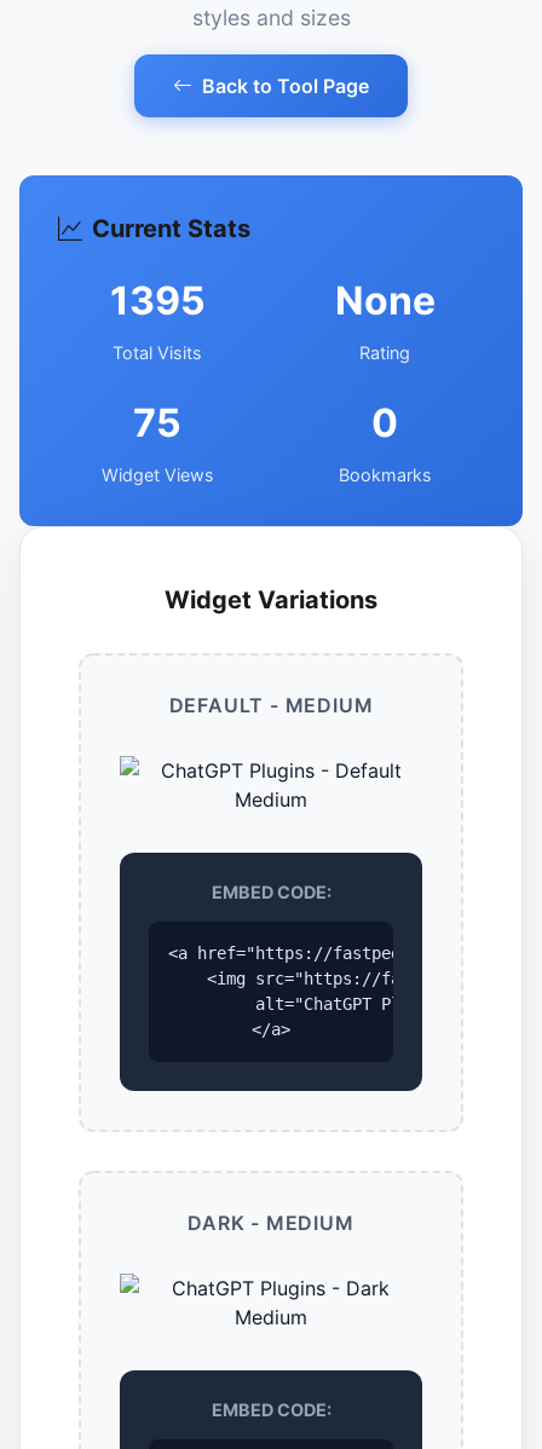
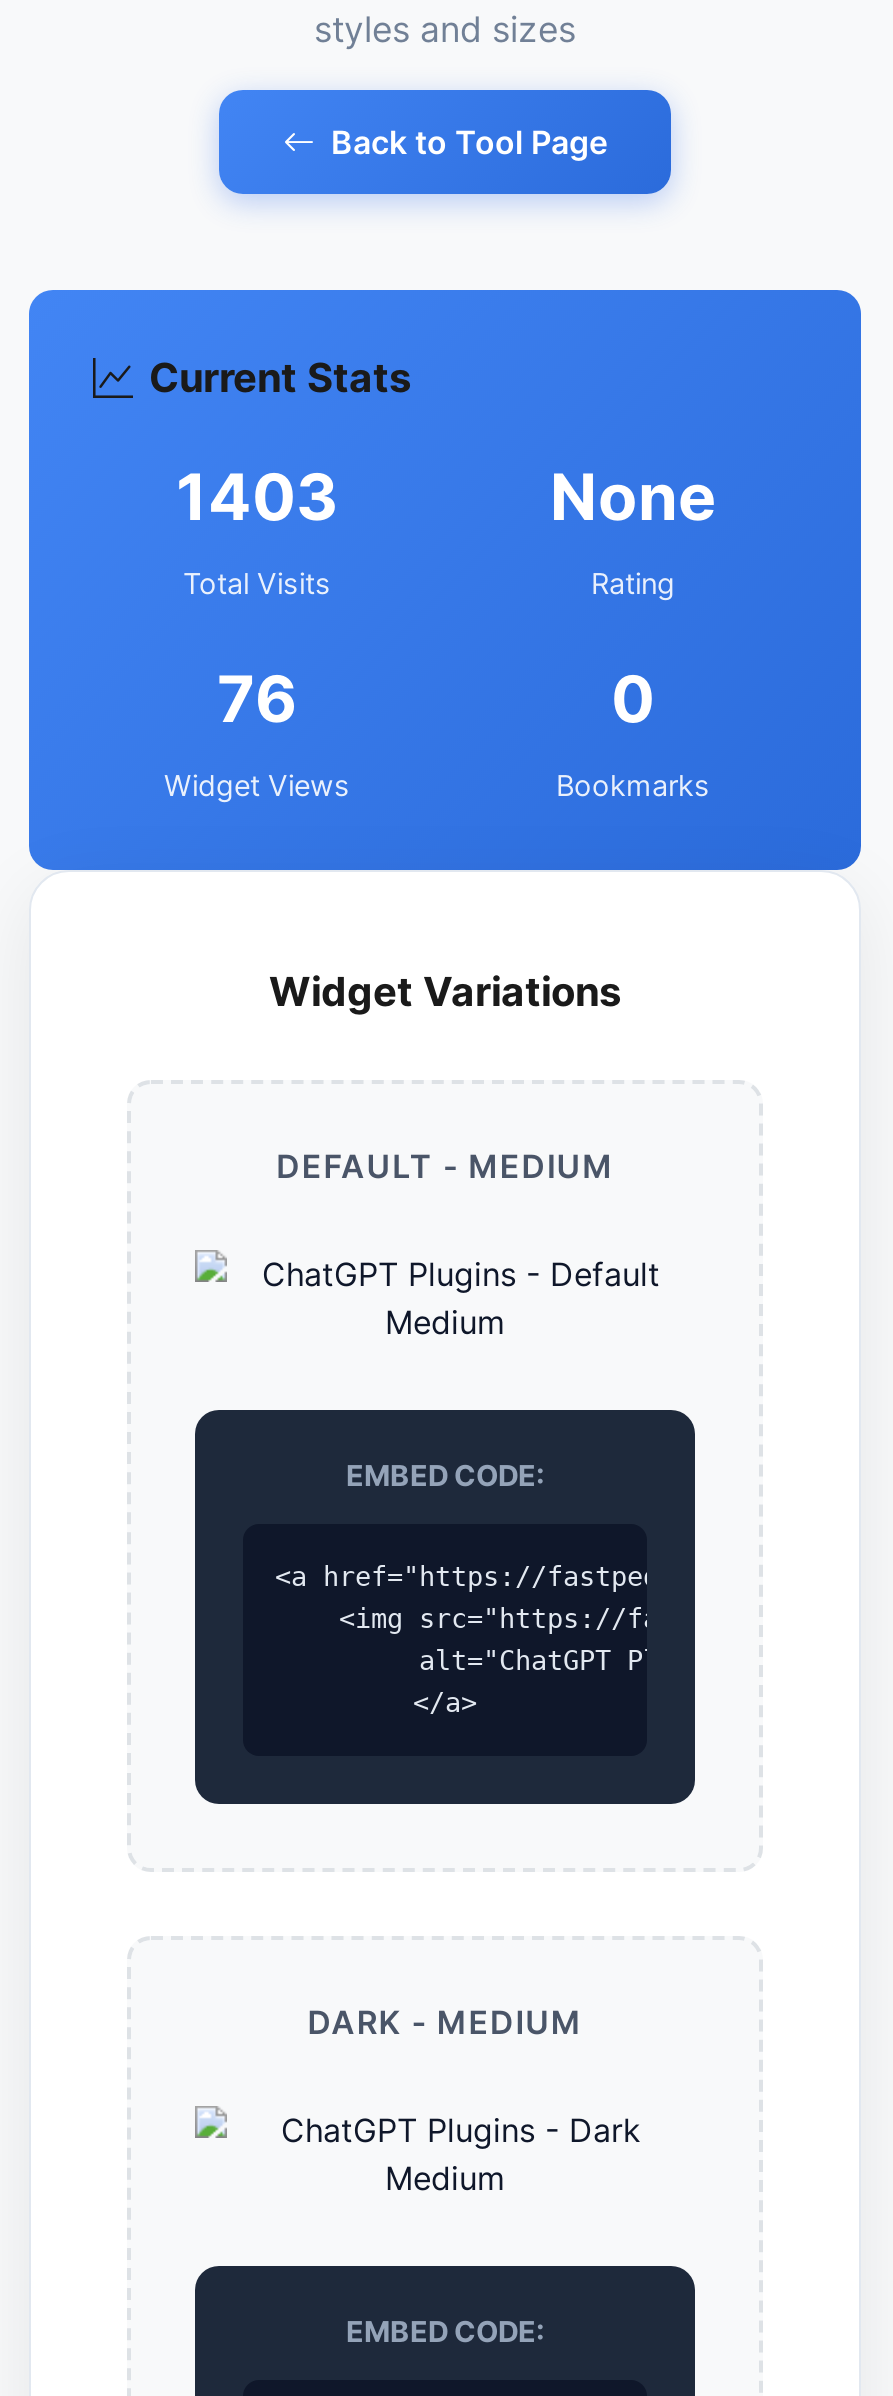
[109,277,205,324] 1395 -> [176,458,338,536] 1403
[133,399,181,446] 75 -> [217,660,297,738] 76

